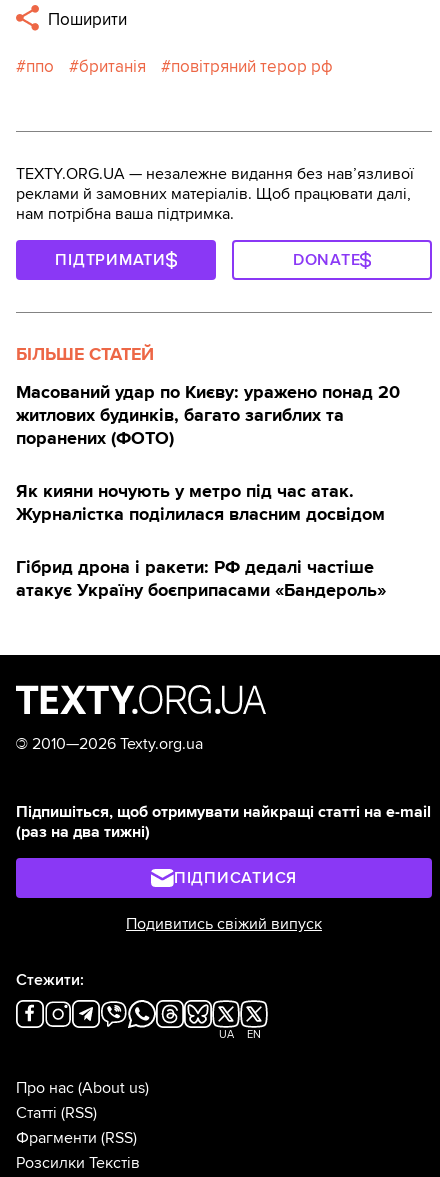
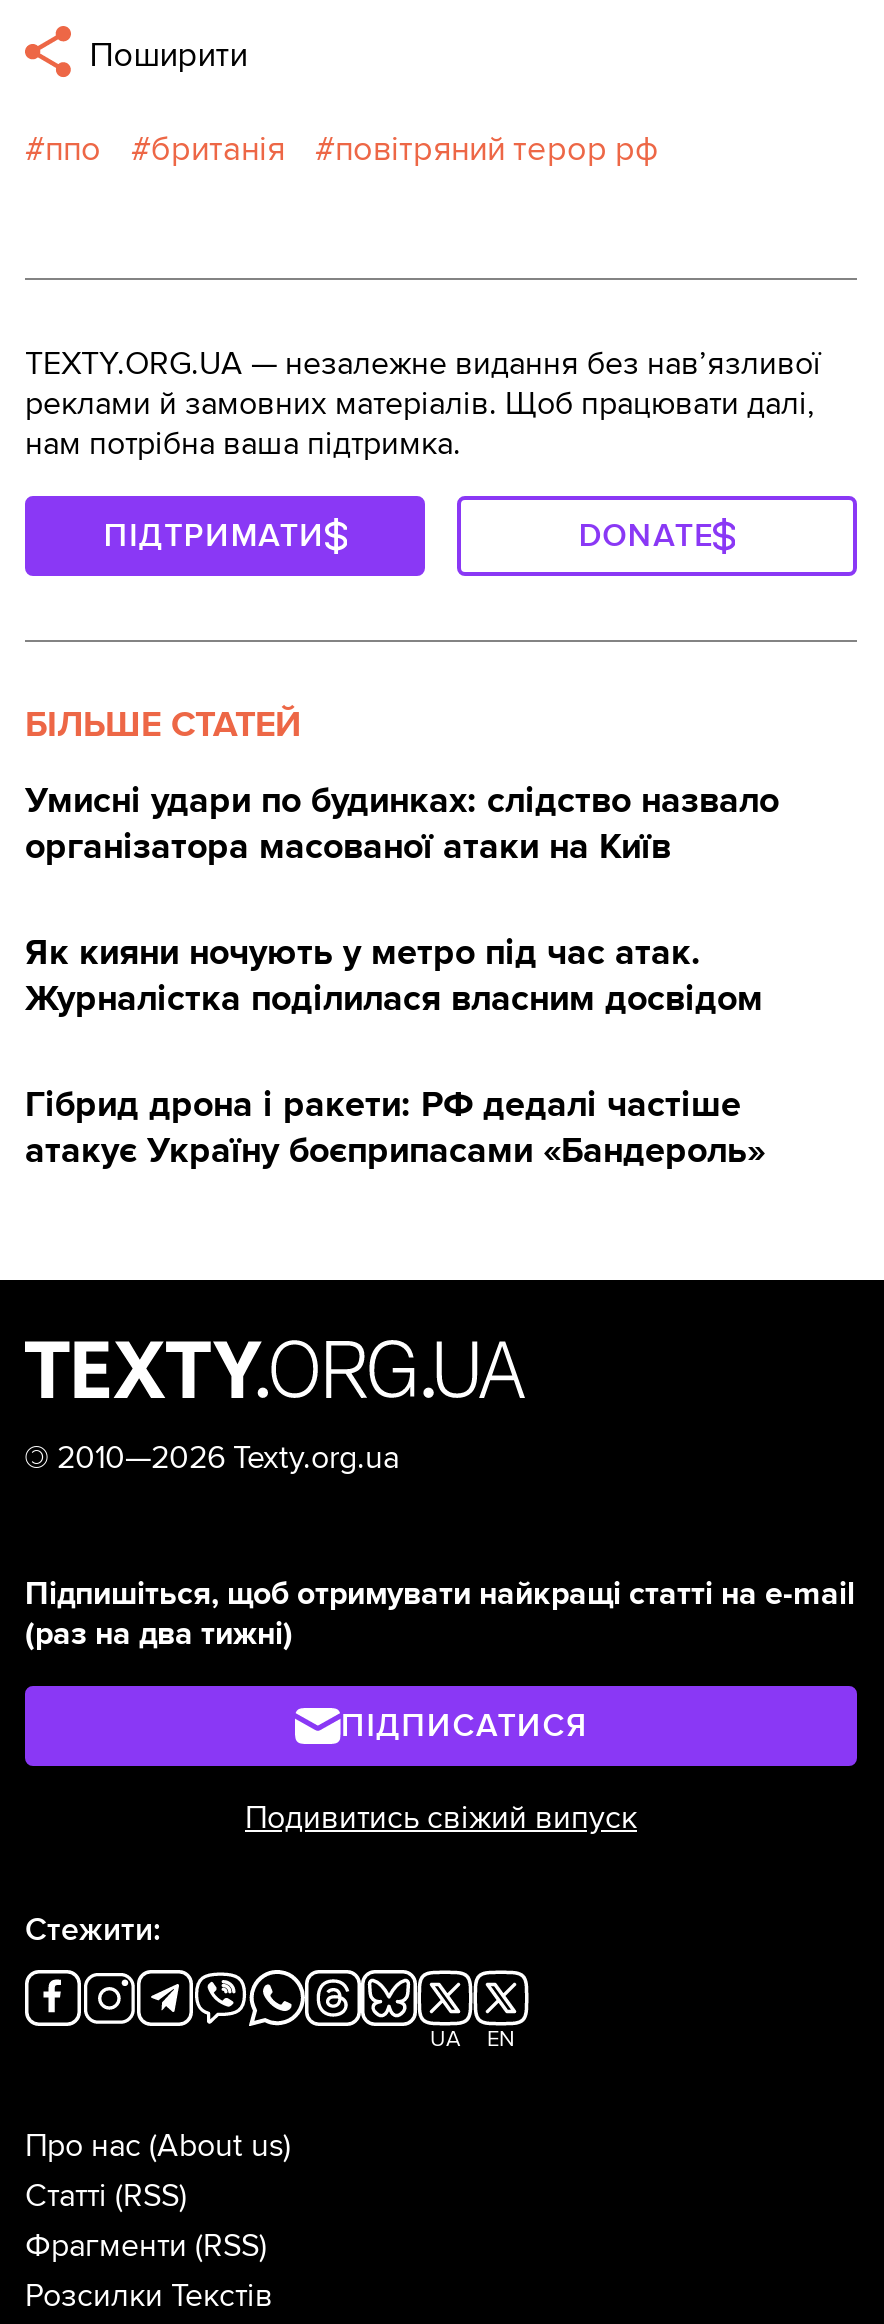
[16,381,400,449] Масований удар по Києву: уражено понад 20 | житлових будинків, багато загиблих та | поранених (ФОТО) -> [25,778,779,868] Умисні удари по будинках: слідство назвало | організатора масованої атаки на Київ

